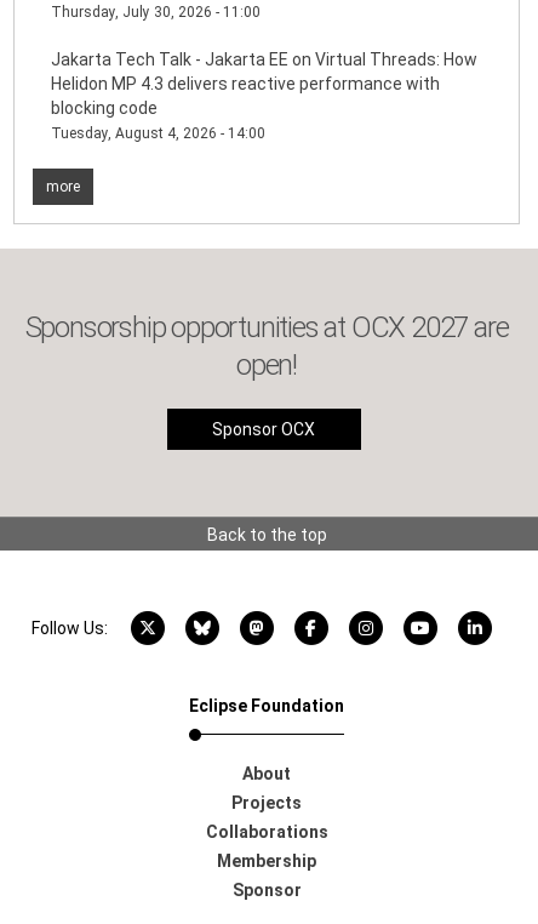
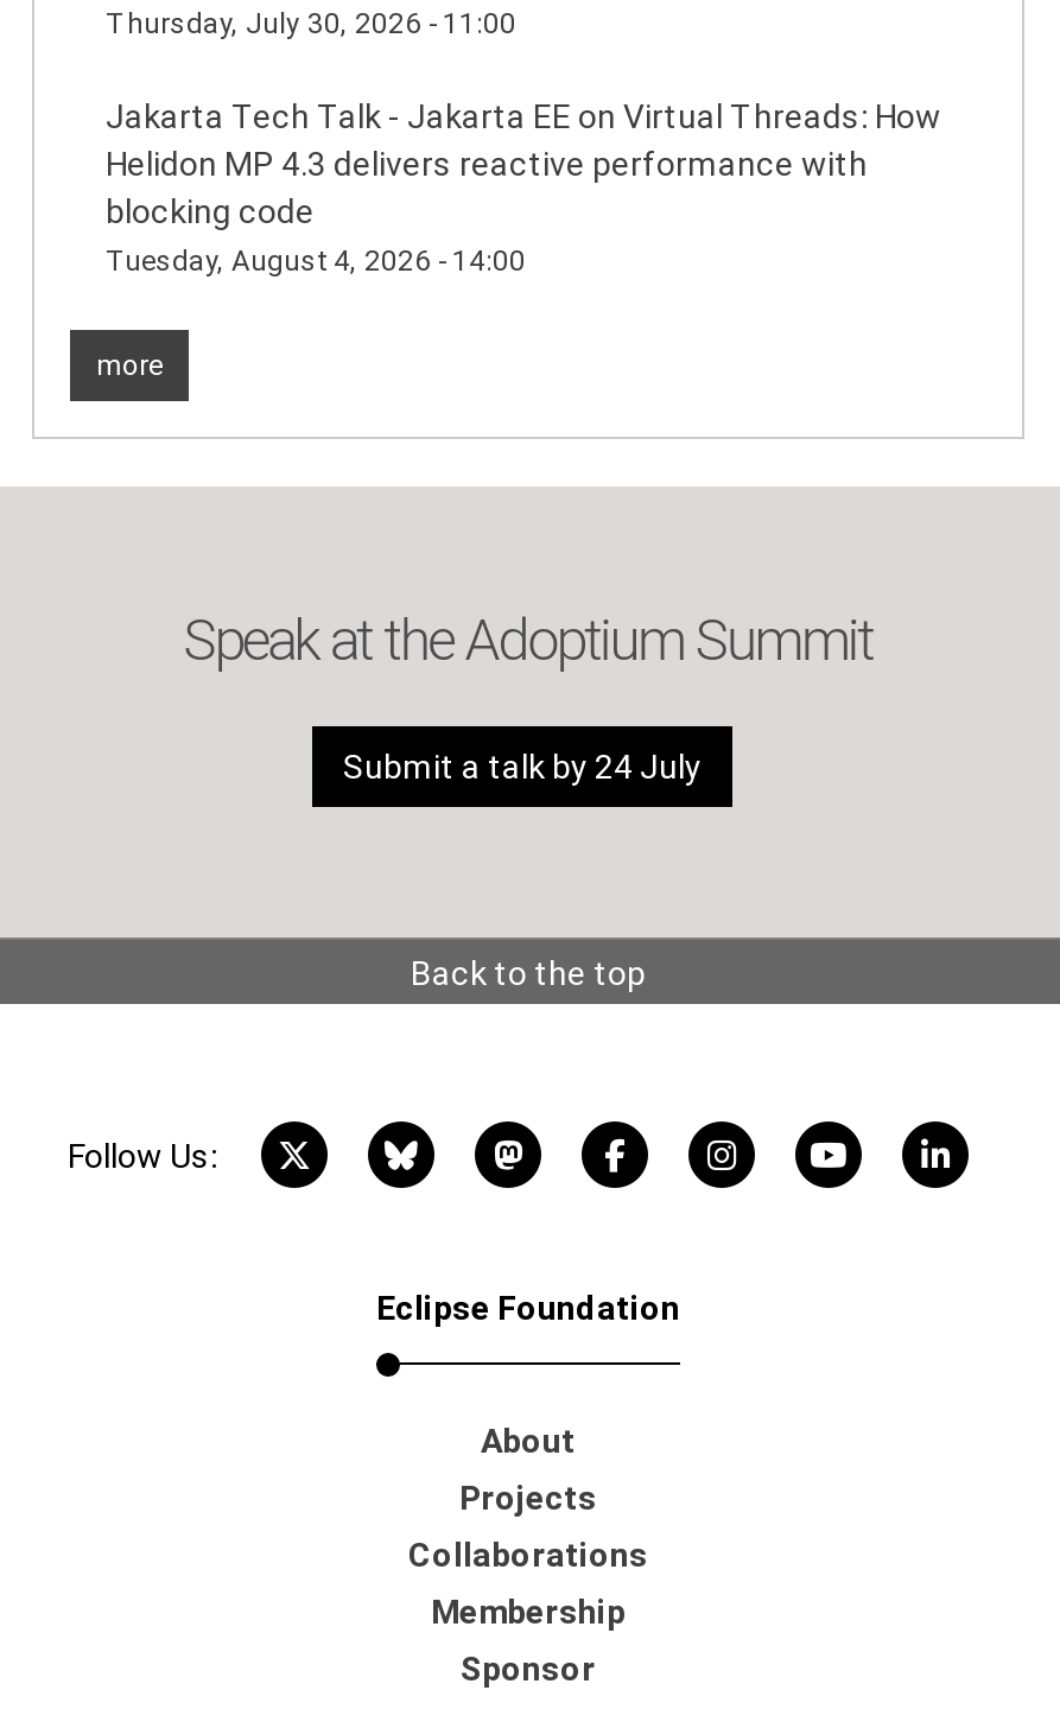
[25,310,508,382] Sponsorship opportunities at OCX 2027 are | open! -> [184,608,873,674] Speak at the Adoptium Summit
[212,420,315,439] Sponsor OCX -> [343,748,702,786] Submit a talk by 24 July

